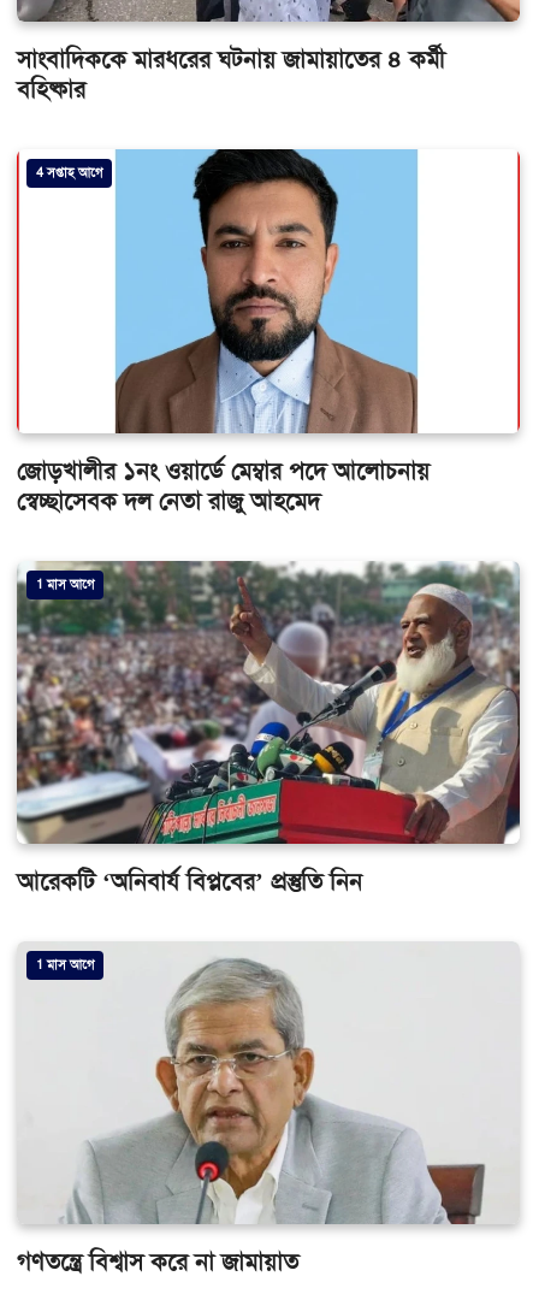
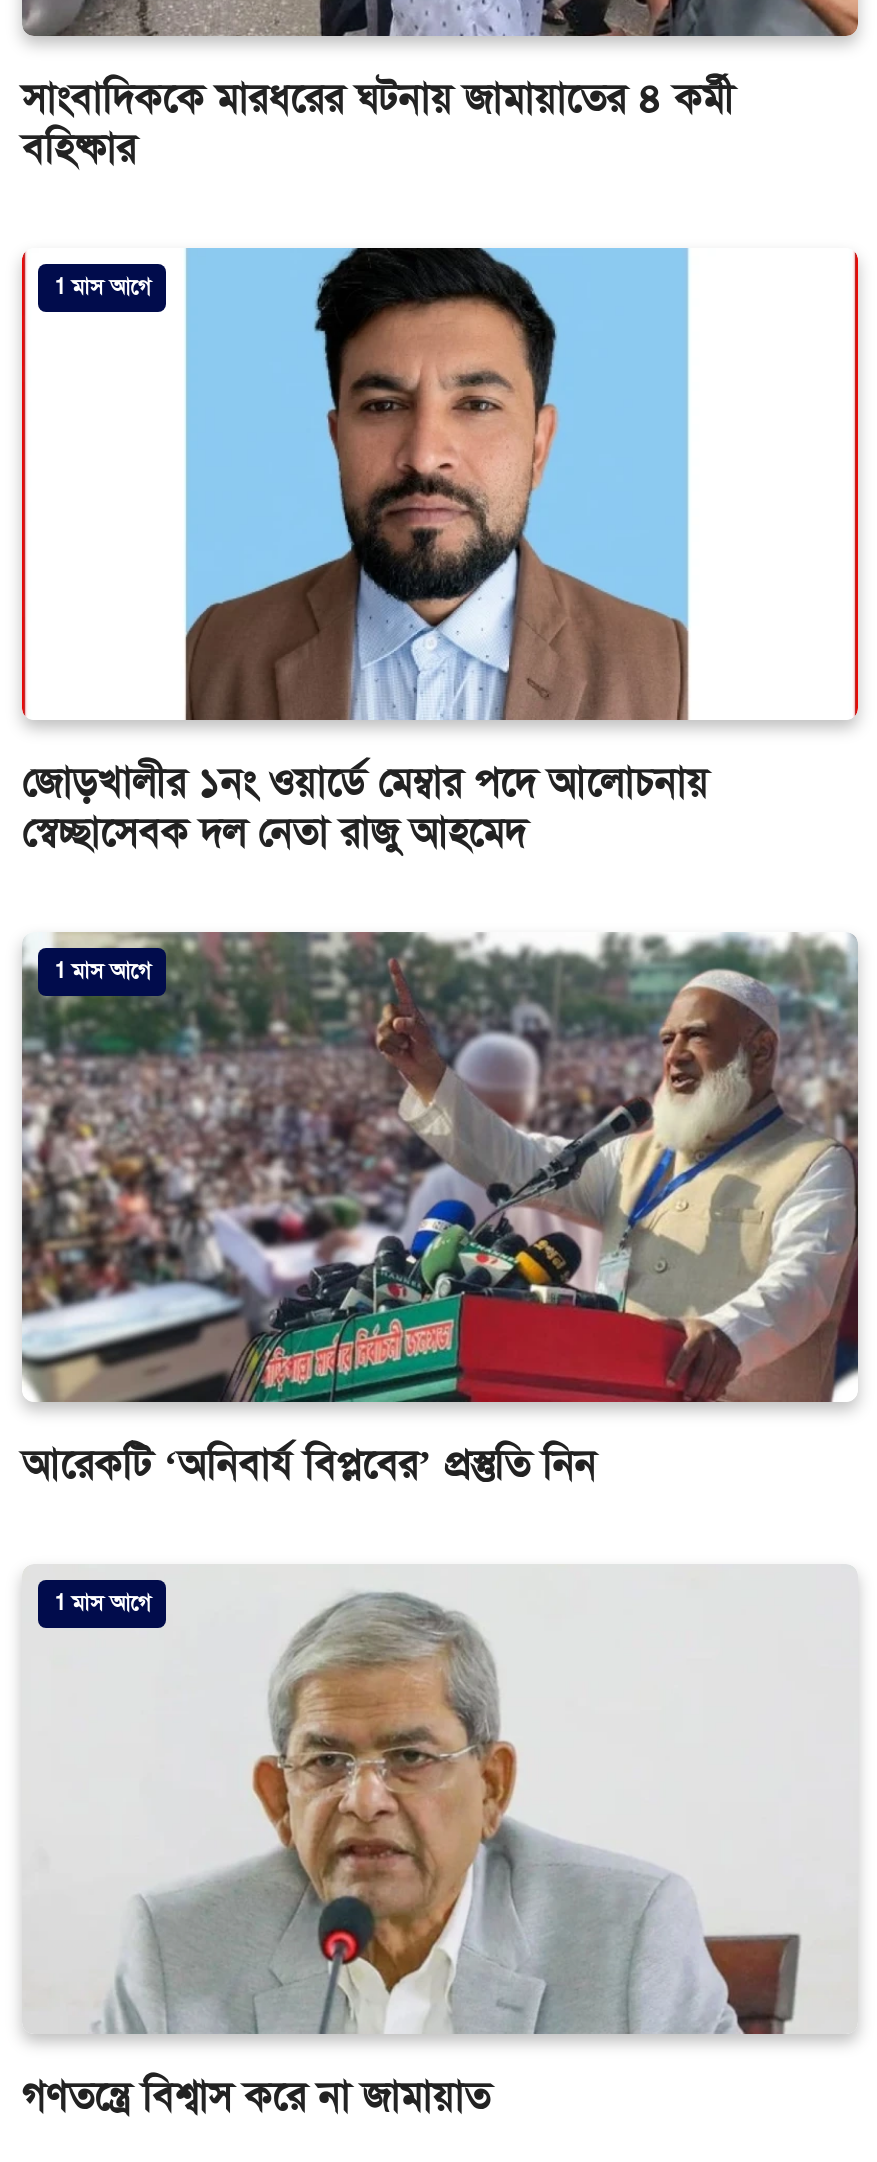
[36,165,102,181] 4 সপ্তাহ আগে -> [54,275,150,301] 1 মাস আগে

